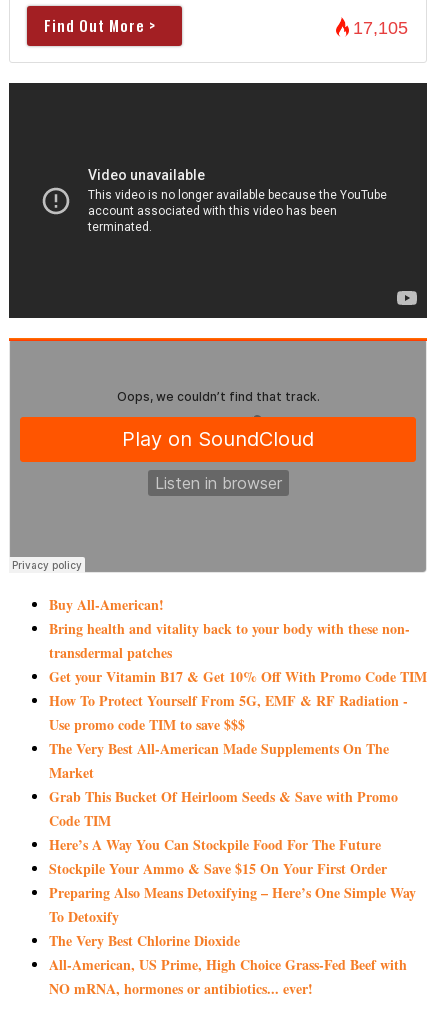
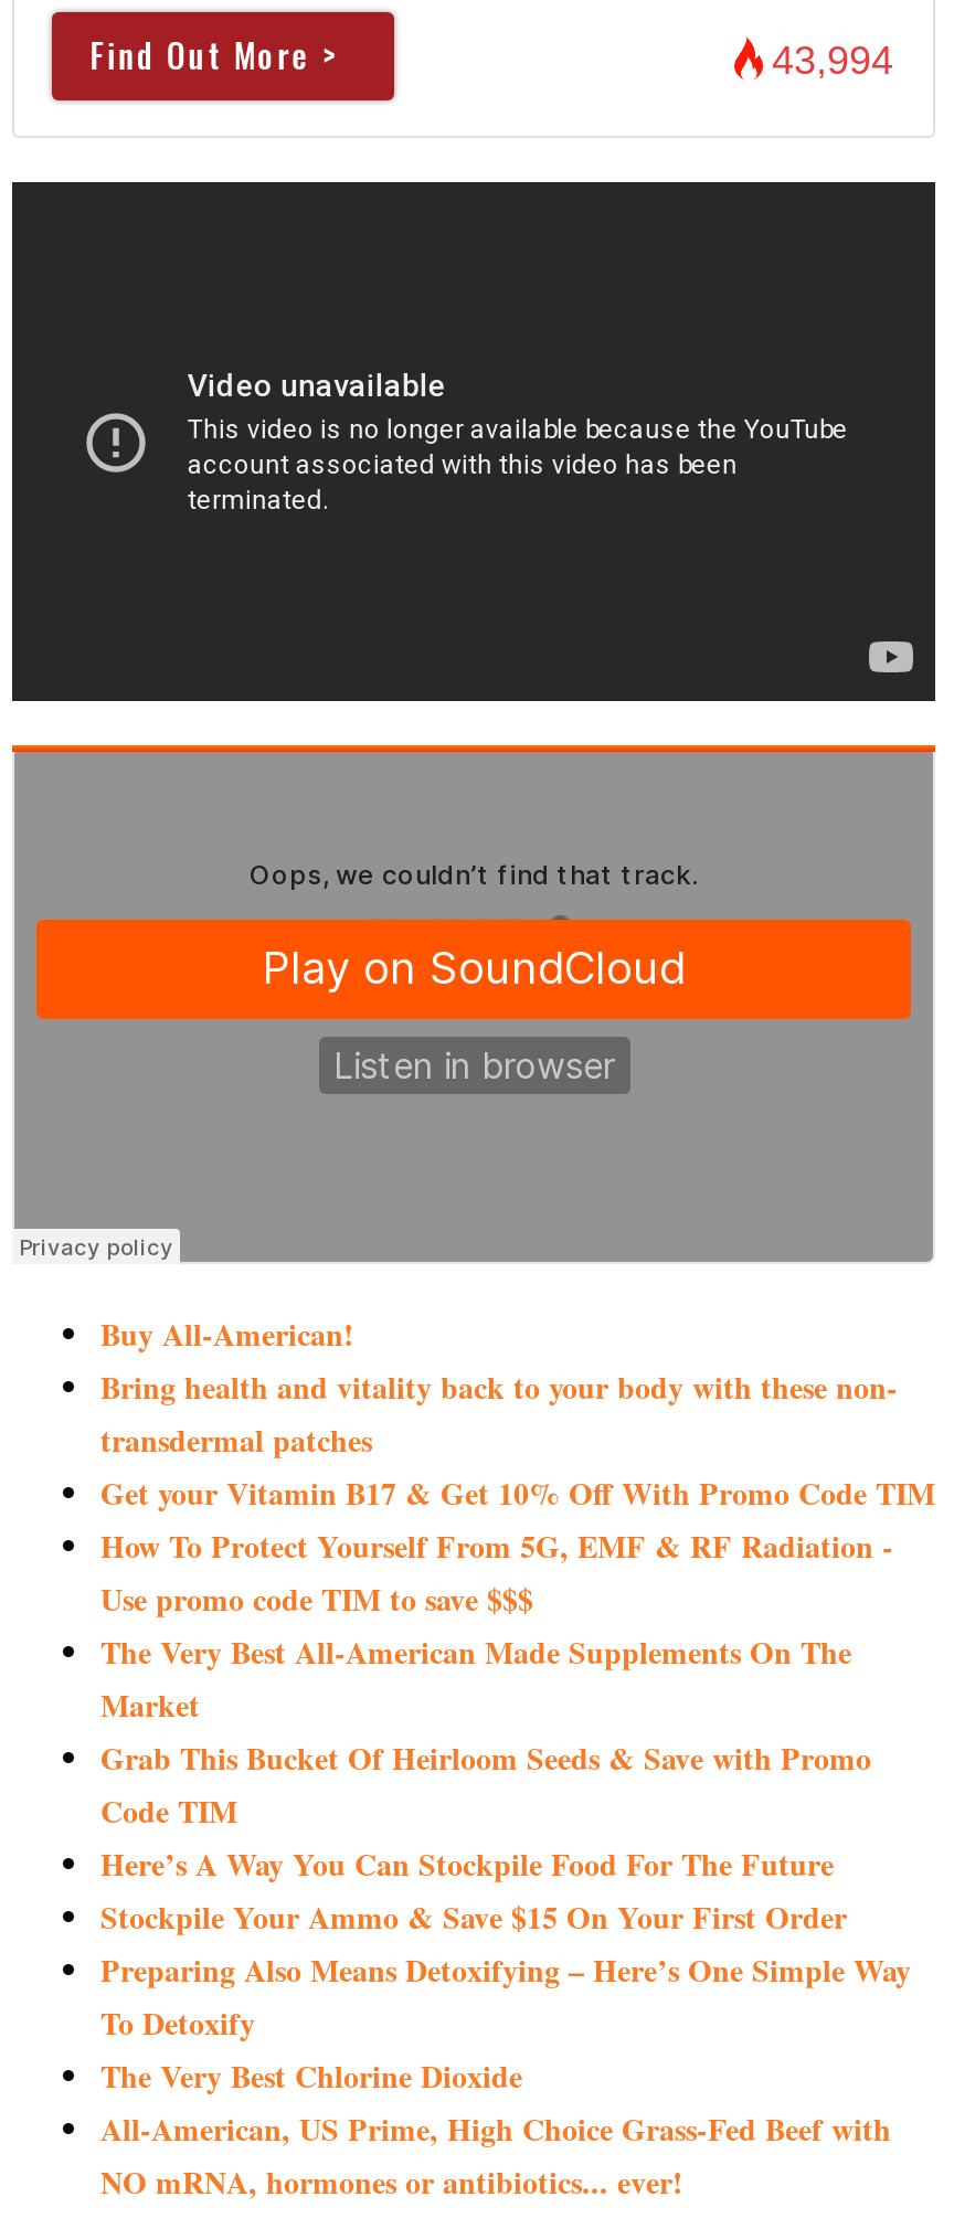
[353,18,408,38] 17,105 -> [772,38,893,82] 43,994

